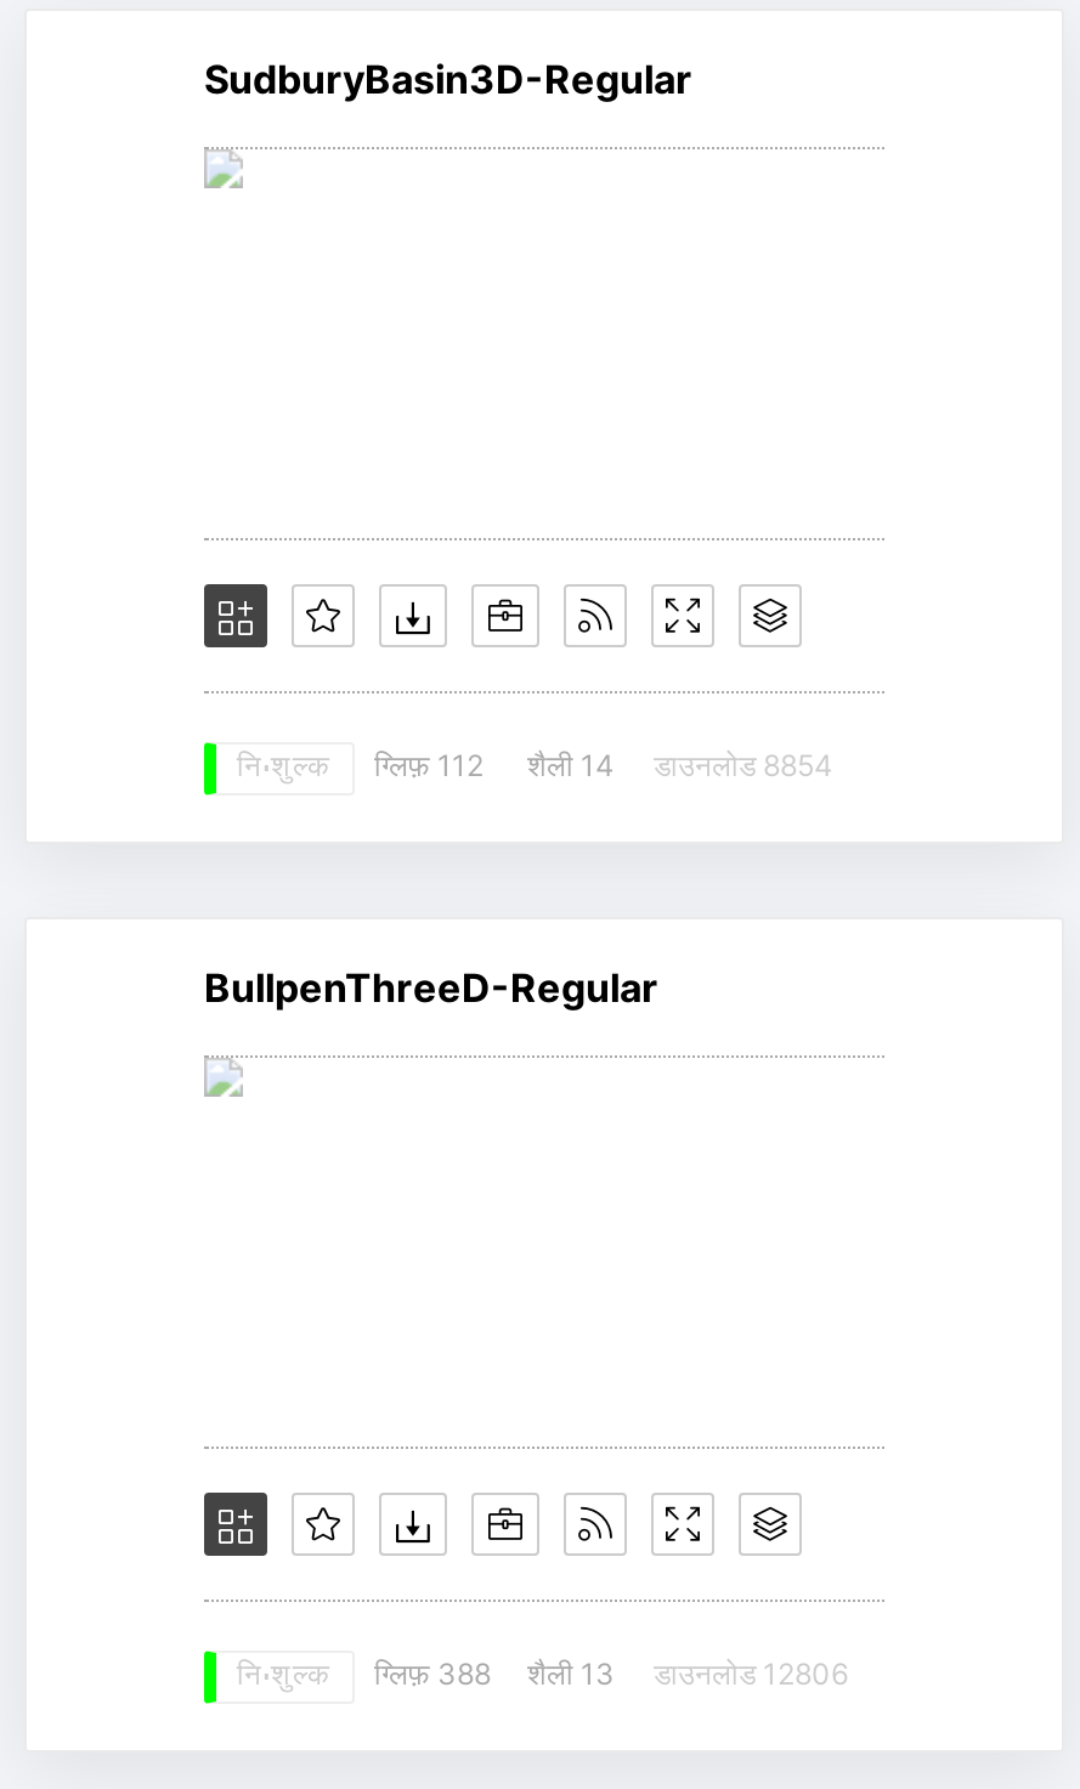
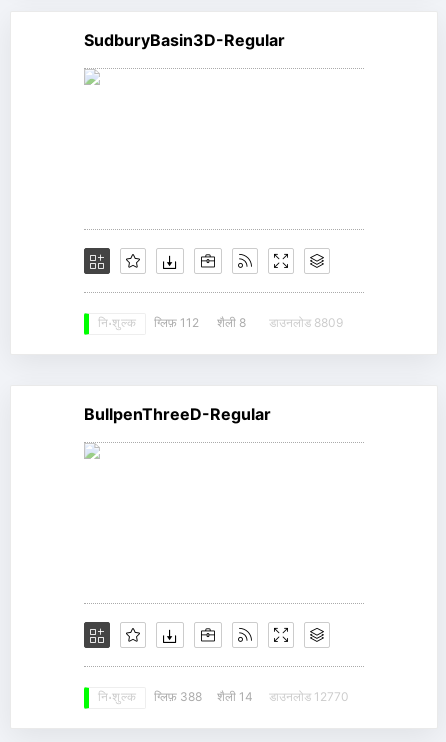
[527,747,615,783] शैली 14 -> [217,315,246,330] शैली 8
[654,747,833,783] डाउनलोड 8854 -> [269,315,343,330] डाउनलोड 8809
[527,1655,615,1692] शैली 13 -> [217,689,253,704] शैली 14
[654,1655,848,1692] डाउनलोड 12806 -> [269,689,349,704] डाउनलोड 12770

